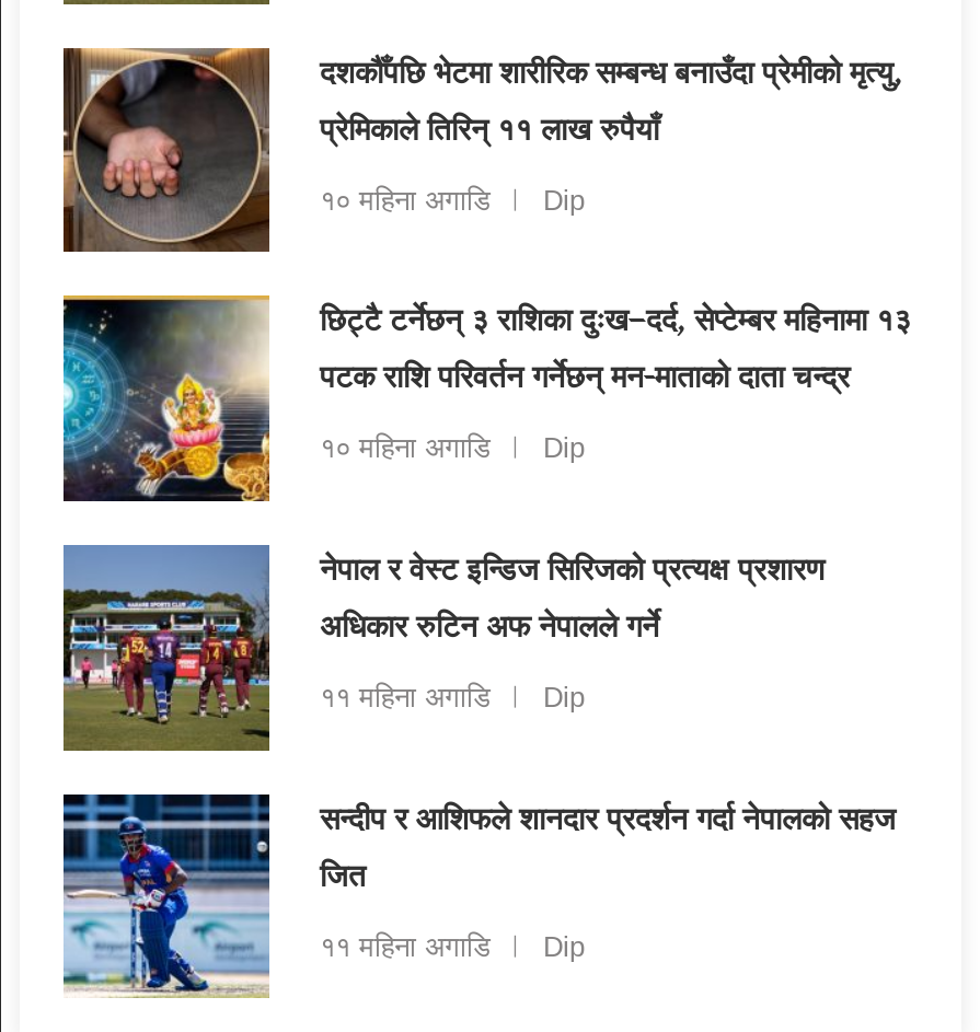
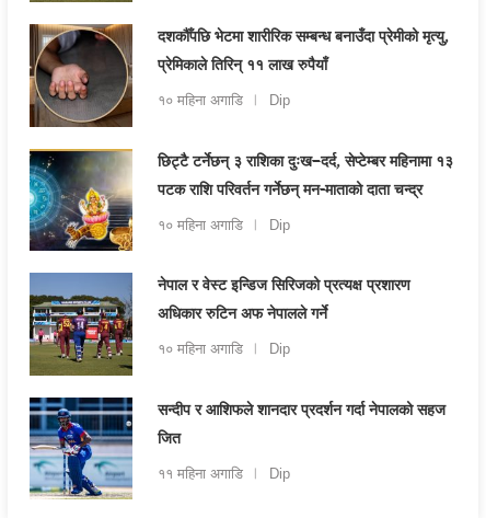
[320,677,585,723] ११ महिना अगाडि Dip -> [158,339,290,362] १० महिना अगाडि Dip

